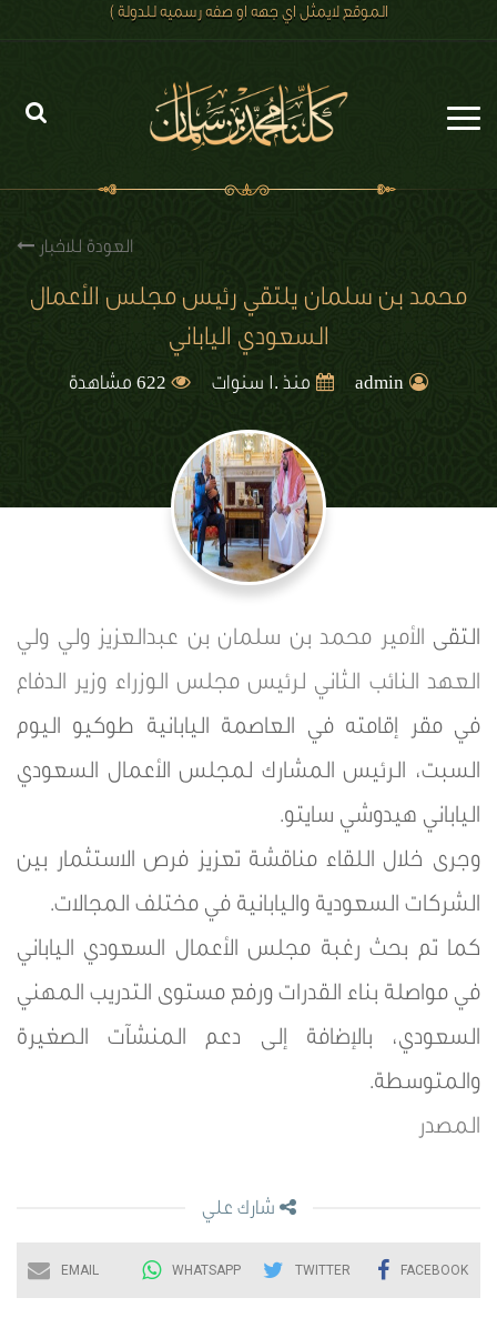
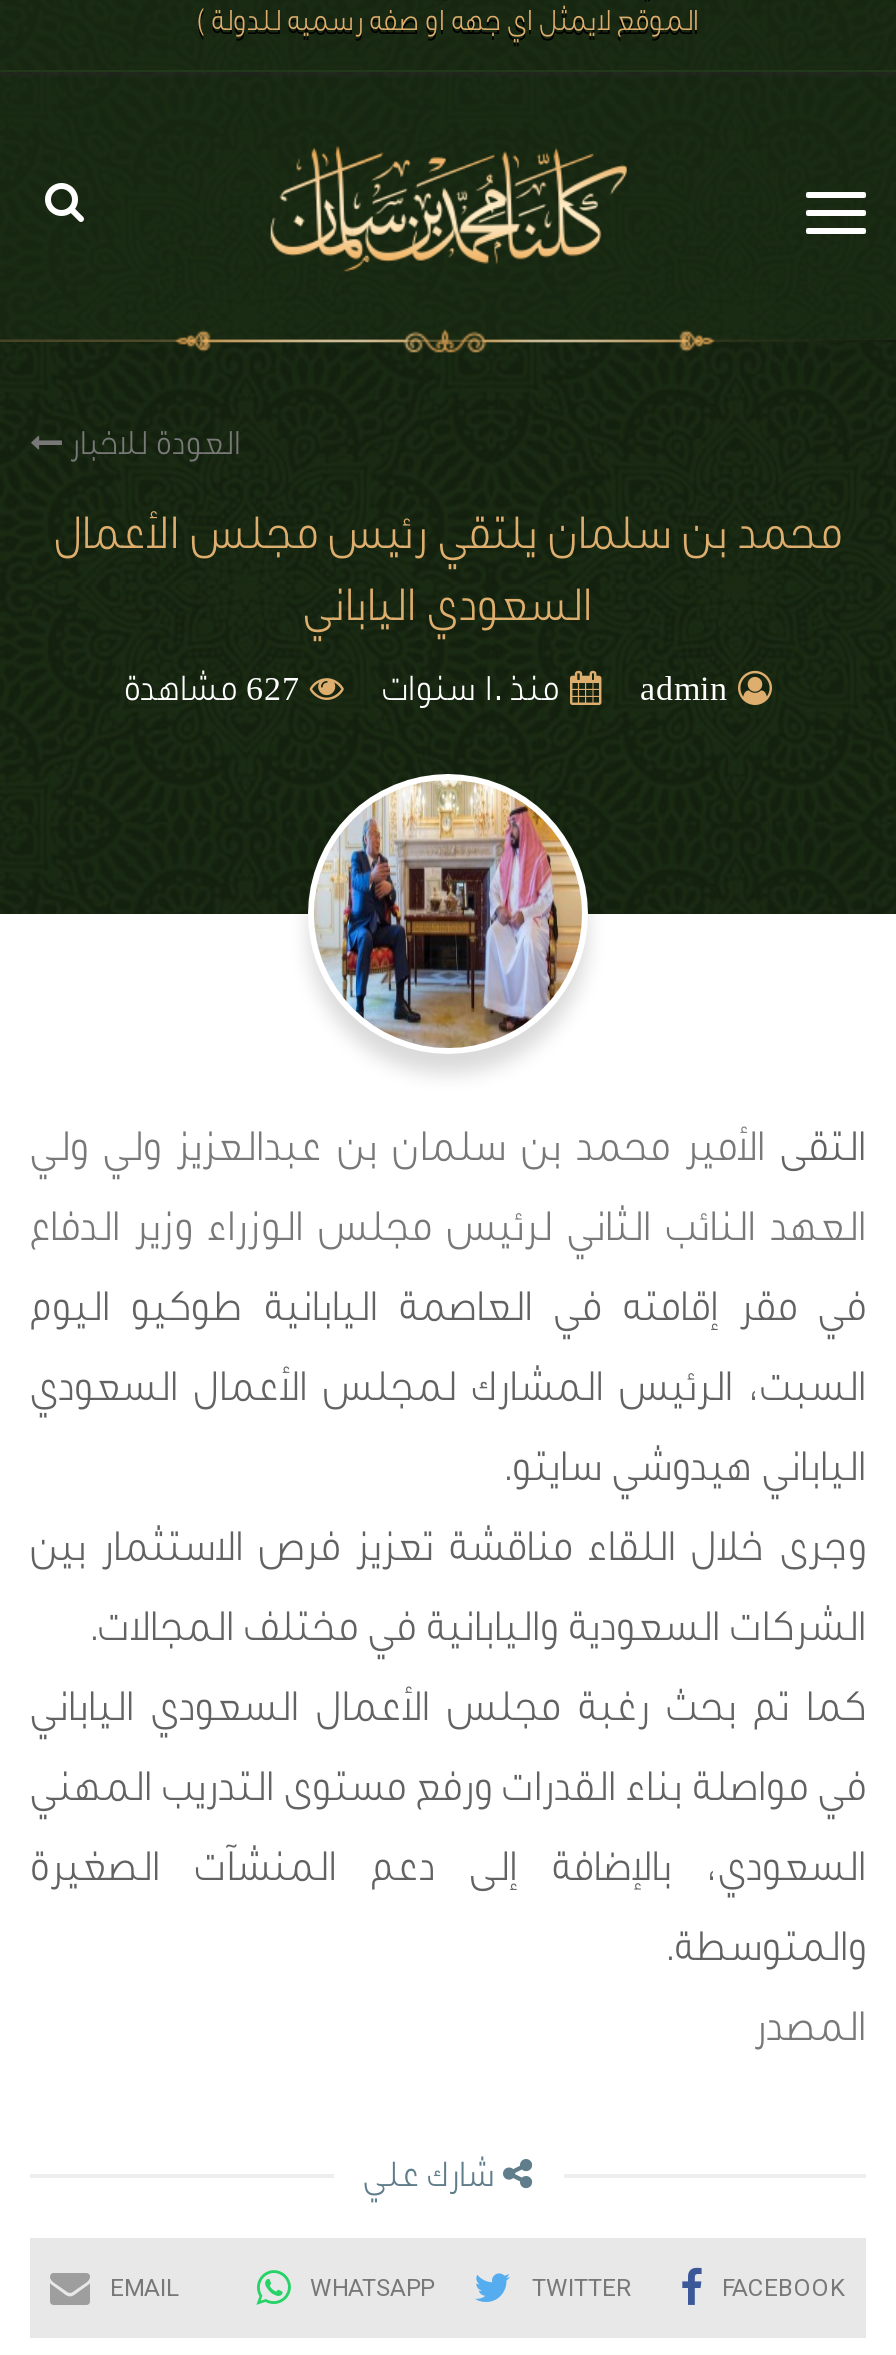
[69,372,166,395] 622 مشاهدة -> [124,670,300,712] 627 مشاهدة

